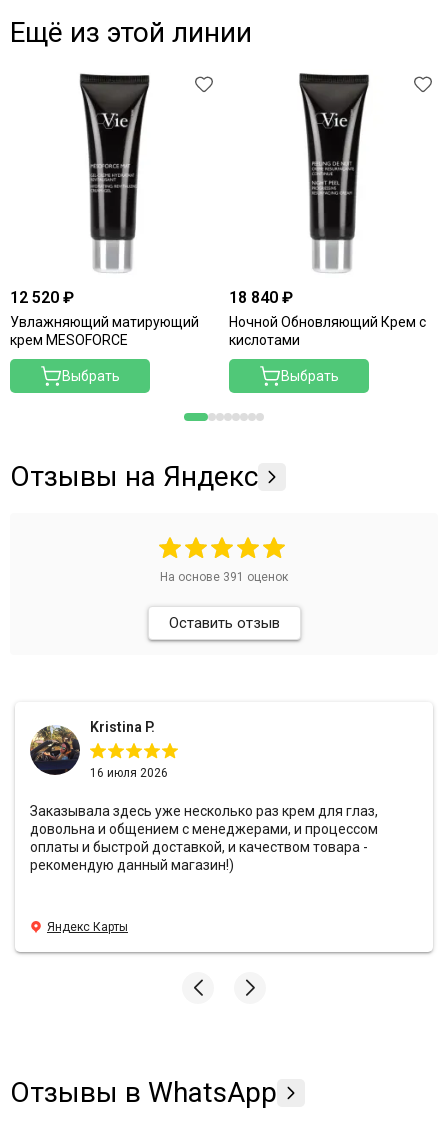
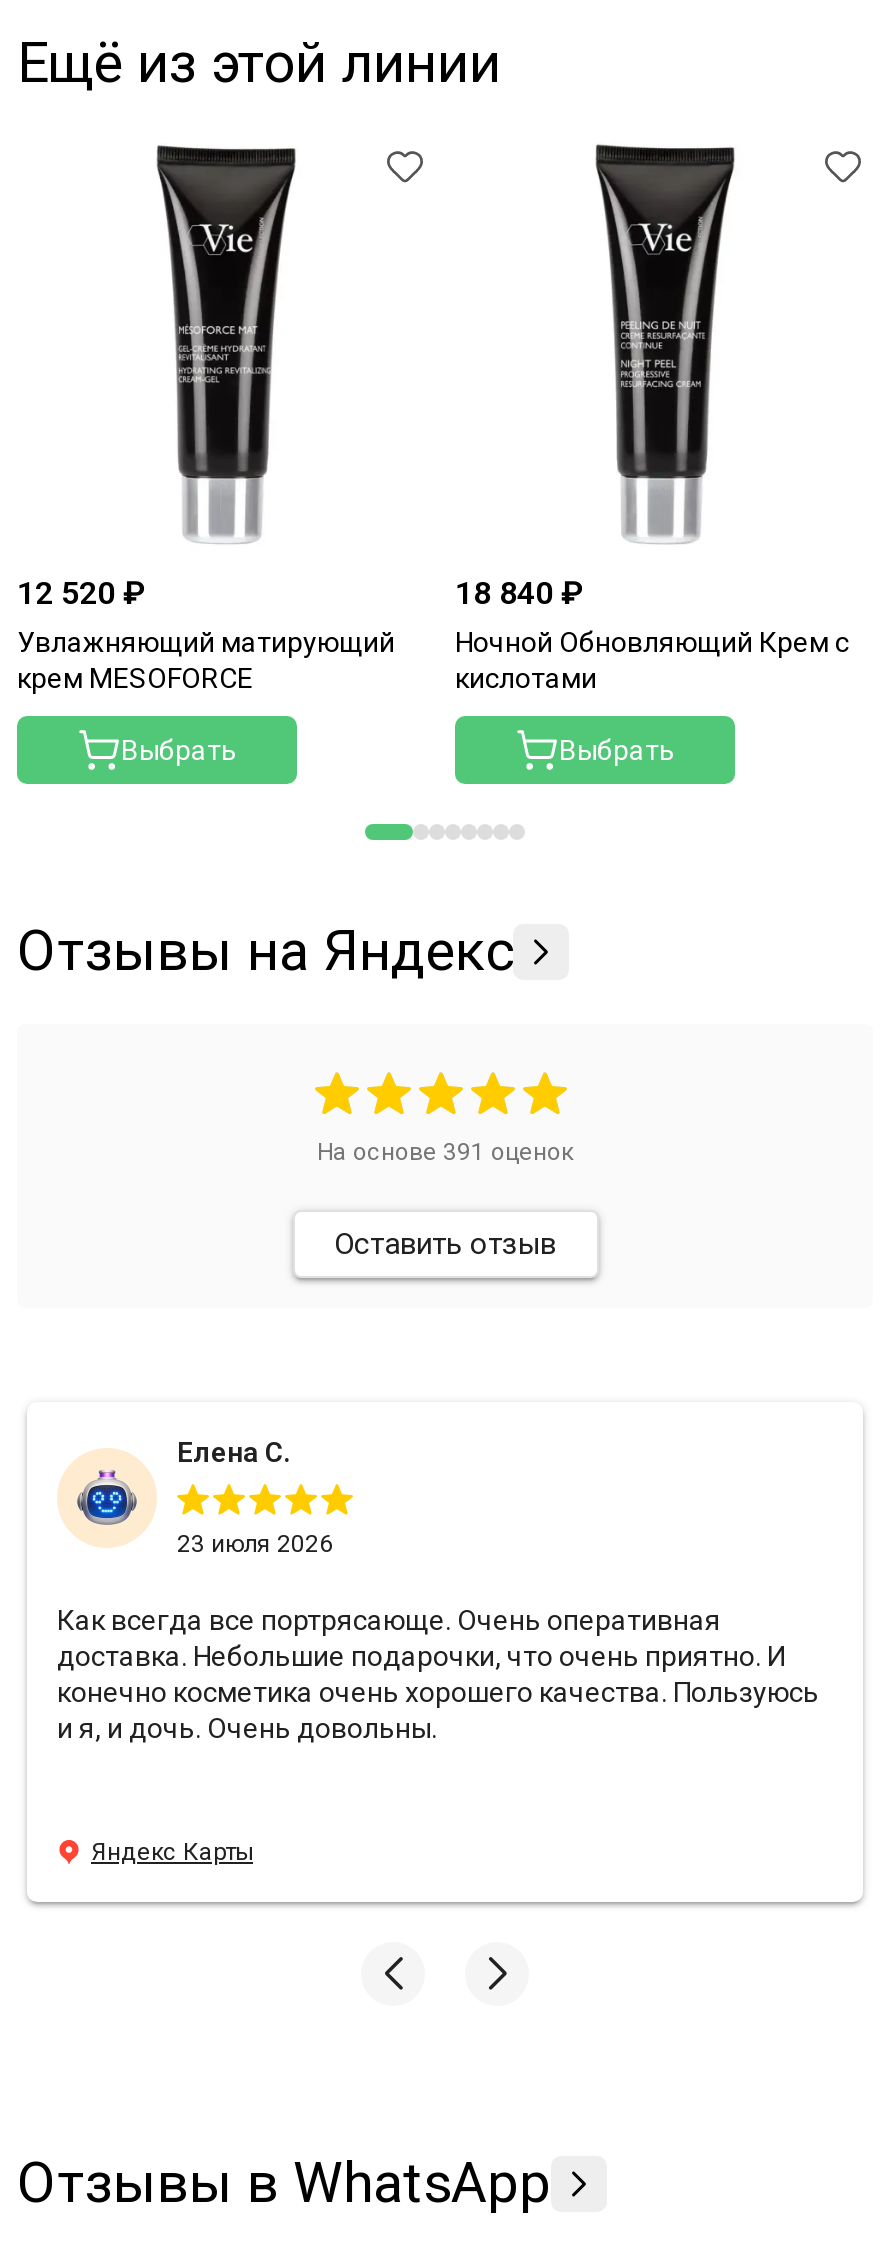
[29,719,155,776] [image] | Kristina P. -> [57,1437,291,1548] [image] | Елена С.
[90,766,168,780] 16 июля 2026 -> [177,1531,333,1559] 23 июля 2026
[30,803,378,873] Заказывала здесь уже несколько раз крем для глаз, | довольна и общением с менеджерами, и процессом | оплаты и быстрой доставкой, и качеством товара - | рекомендую данный магазин!) -> [57,1605,819,1745] Как всегда все портрясающе. Очень оперативная | доставка. Небольшие подарочки, что очень приятно. И | конечно косметика очень хорошего качества. Пользуюсь | и я, и дочь. Очень довольны.

